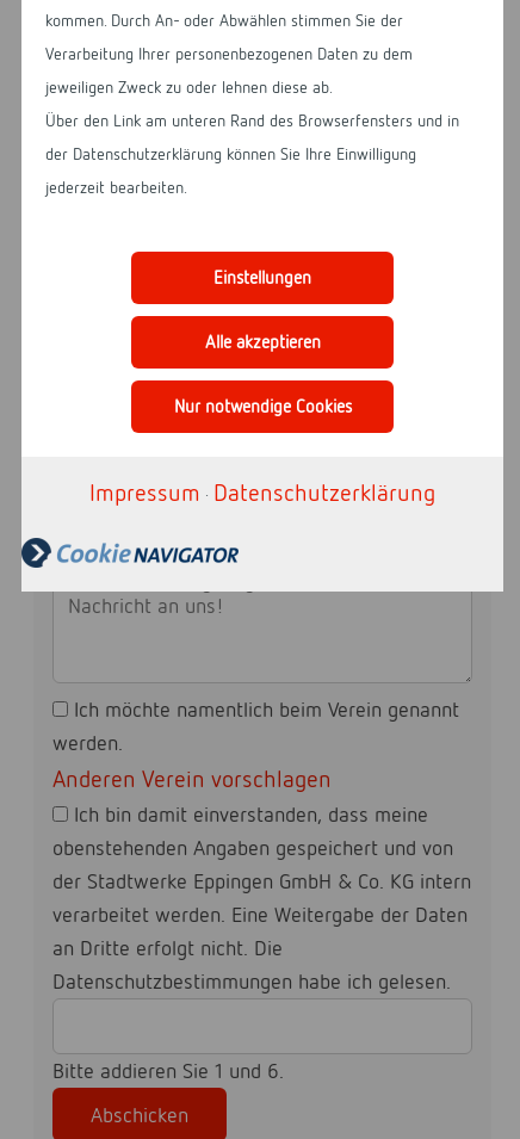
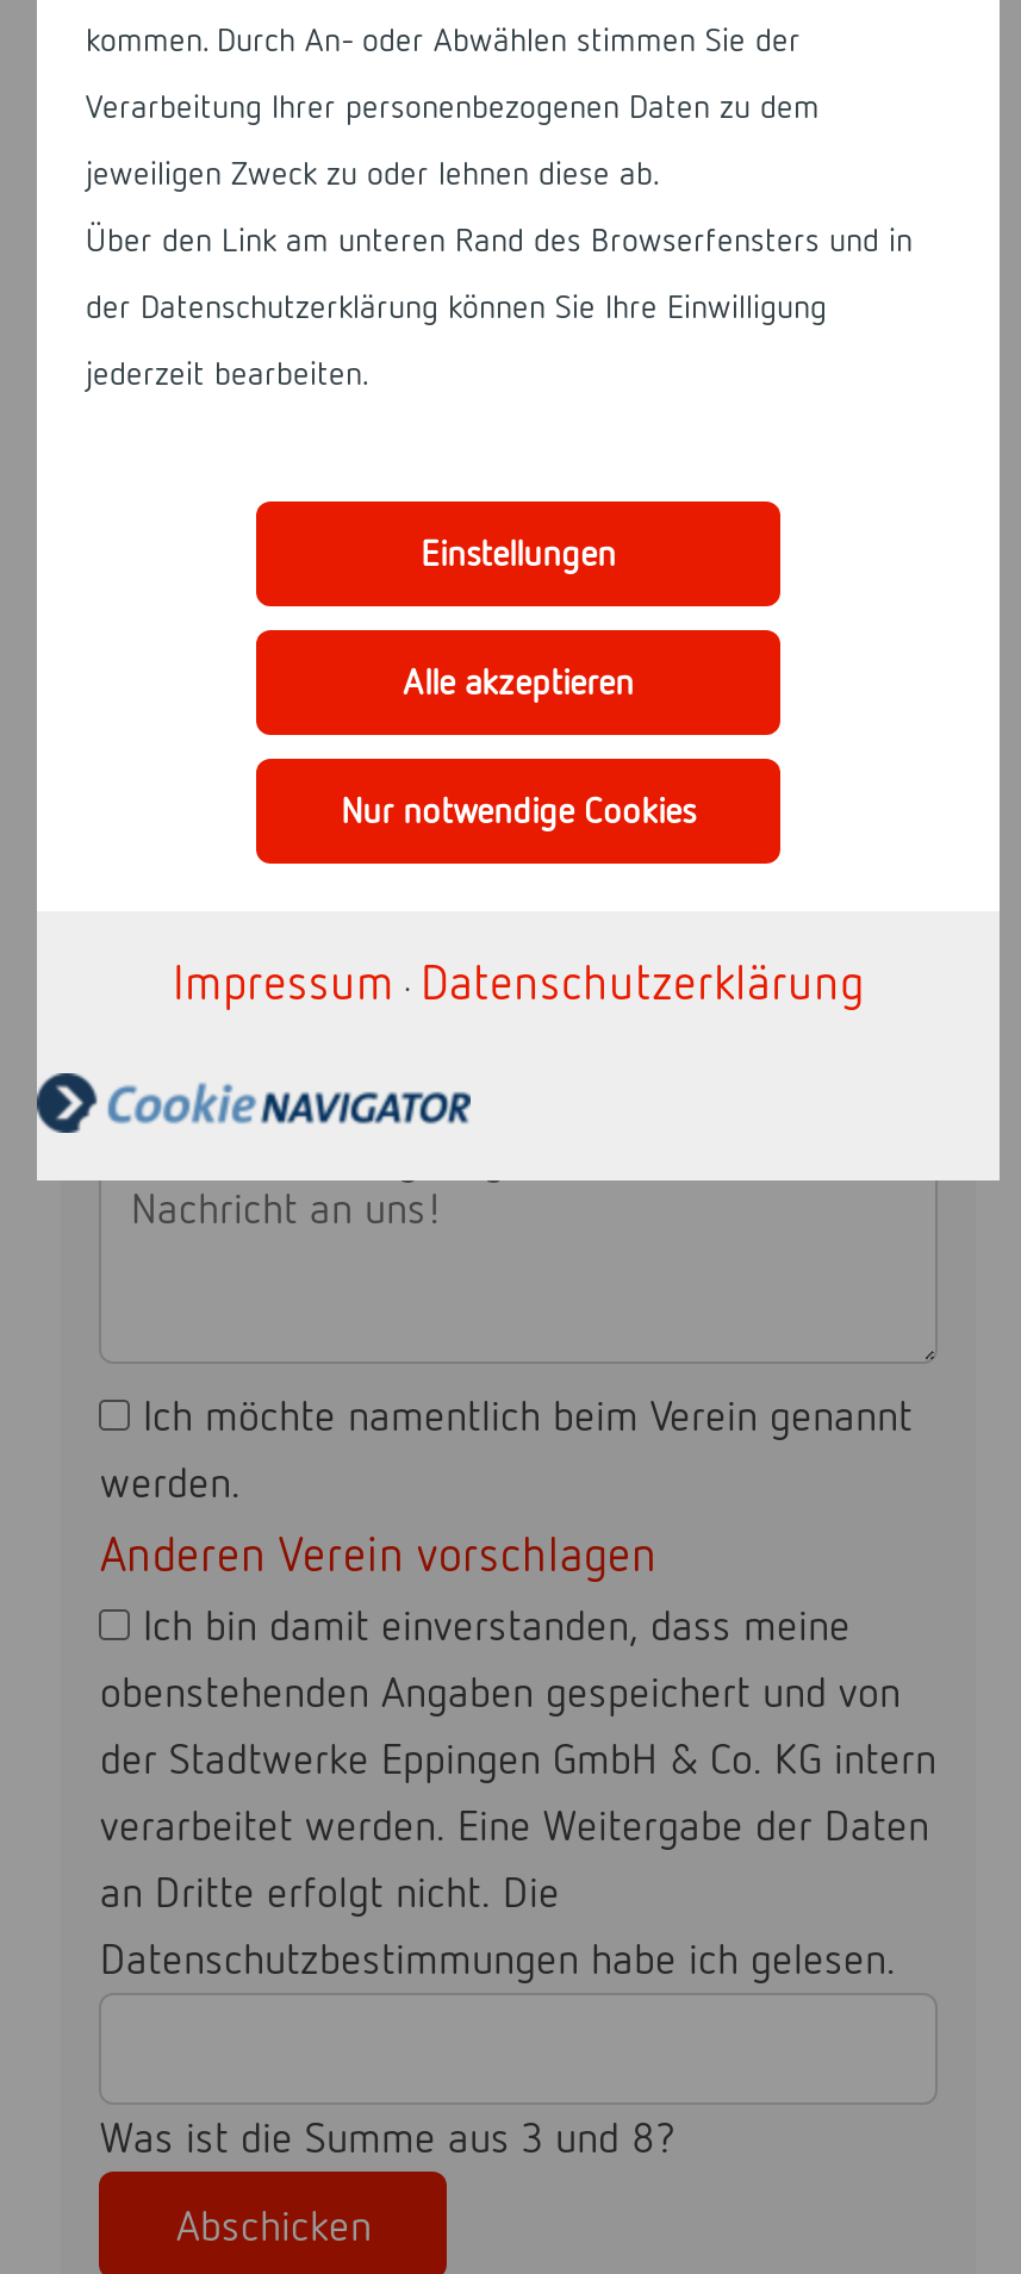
[53,1058,284,1083] Bitte addieren Sie 1 und 6. -> [100,2113,676,2163] Was ist die Summe aus 3 und 8?

